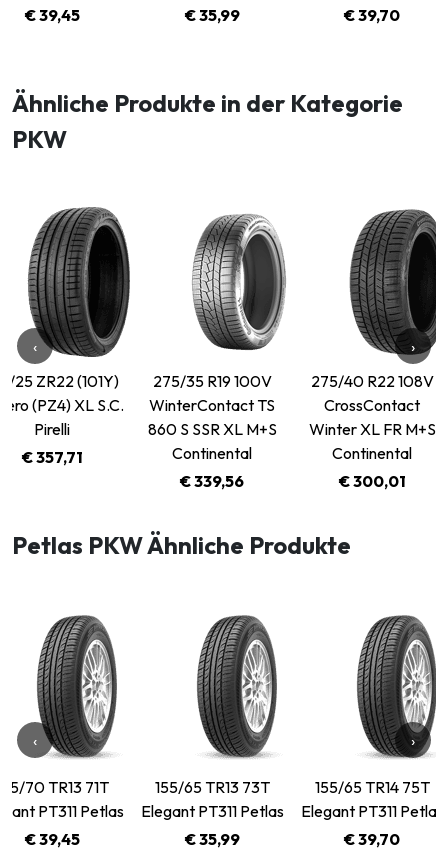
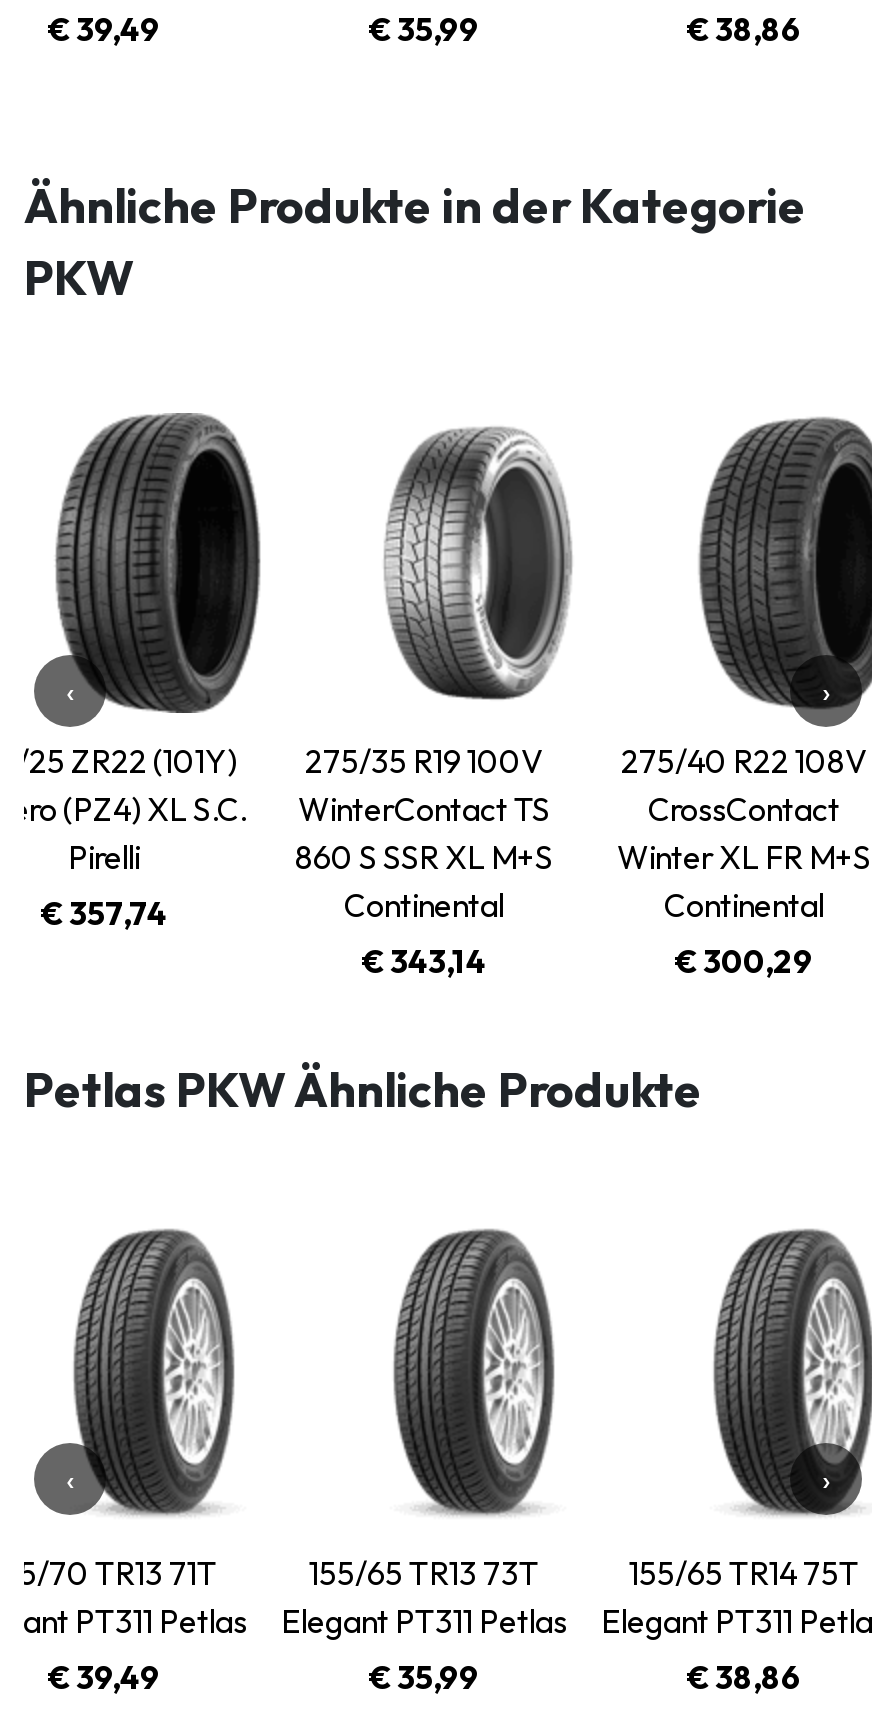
[24,5,79,25] € 39,45 -> [48,10,160,50] € 39,49
[344,5,400,25] € 39,70 -> [687,10,801,50] € 38,86
[21,447,82,467] € 357,71 -> [41,894,167,934] € 357,74
[180,471,244,491] € 339,56 -> [362,942,486,982] € 343,14
[338,471,405,491] € 300,01 -> [675,942,813,982] € 300,29
[24,829,79,849] € 39,45 -> [48,1658,160,1698] € 39,49
[344,829,400,849] € 39,70 -> [687,1658,801,1698] € 38,86

